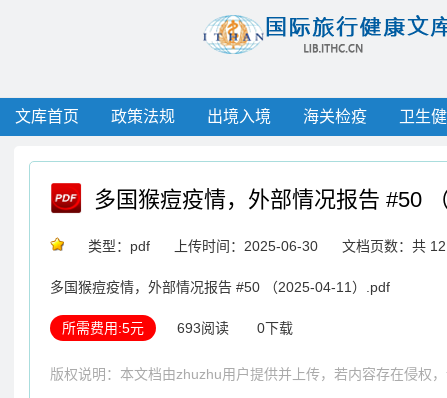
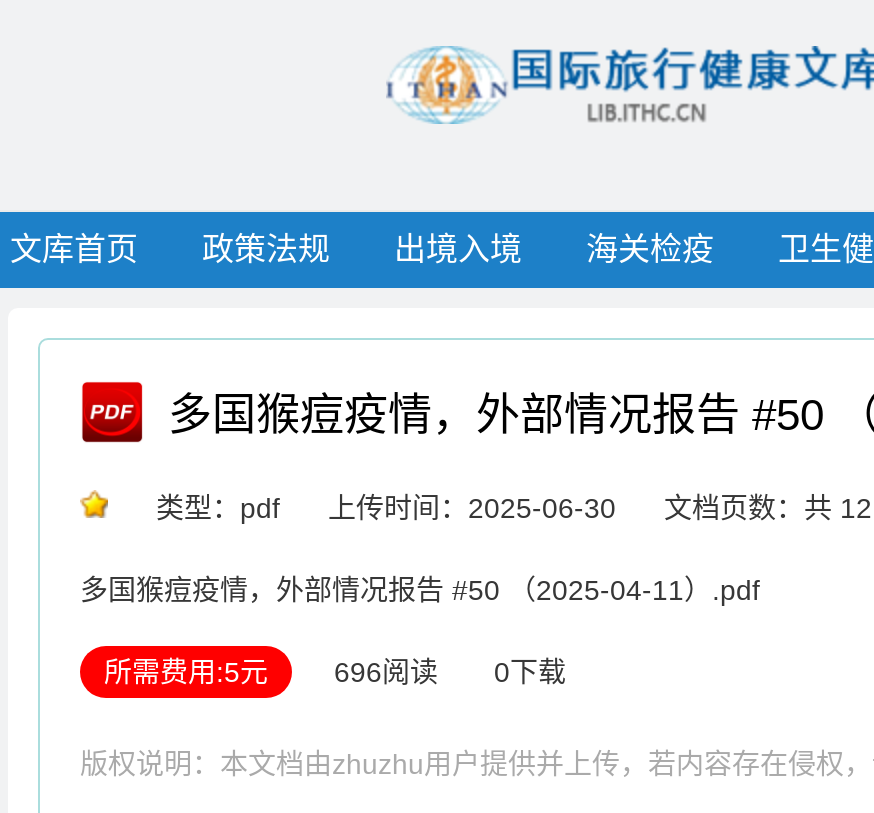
[177,320,293,336] 693阅读 0下载 -> [334,656,566,688] 696阅读 0下载

